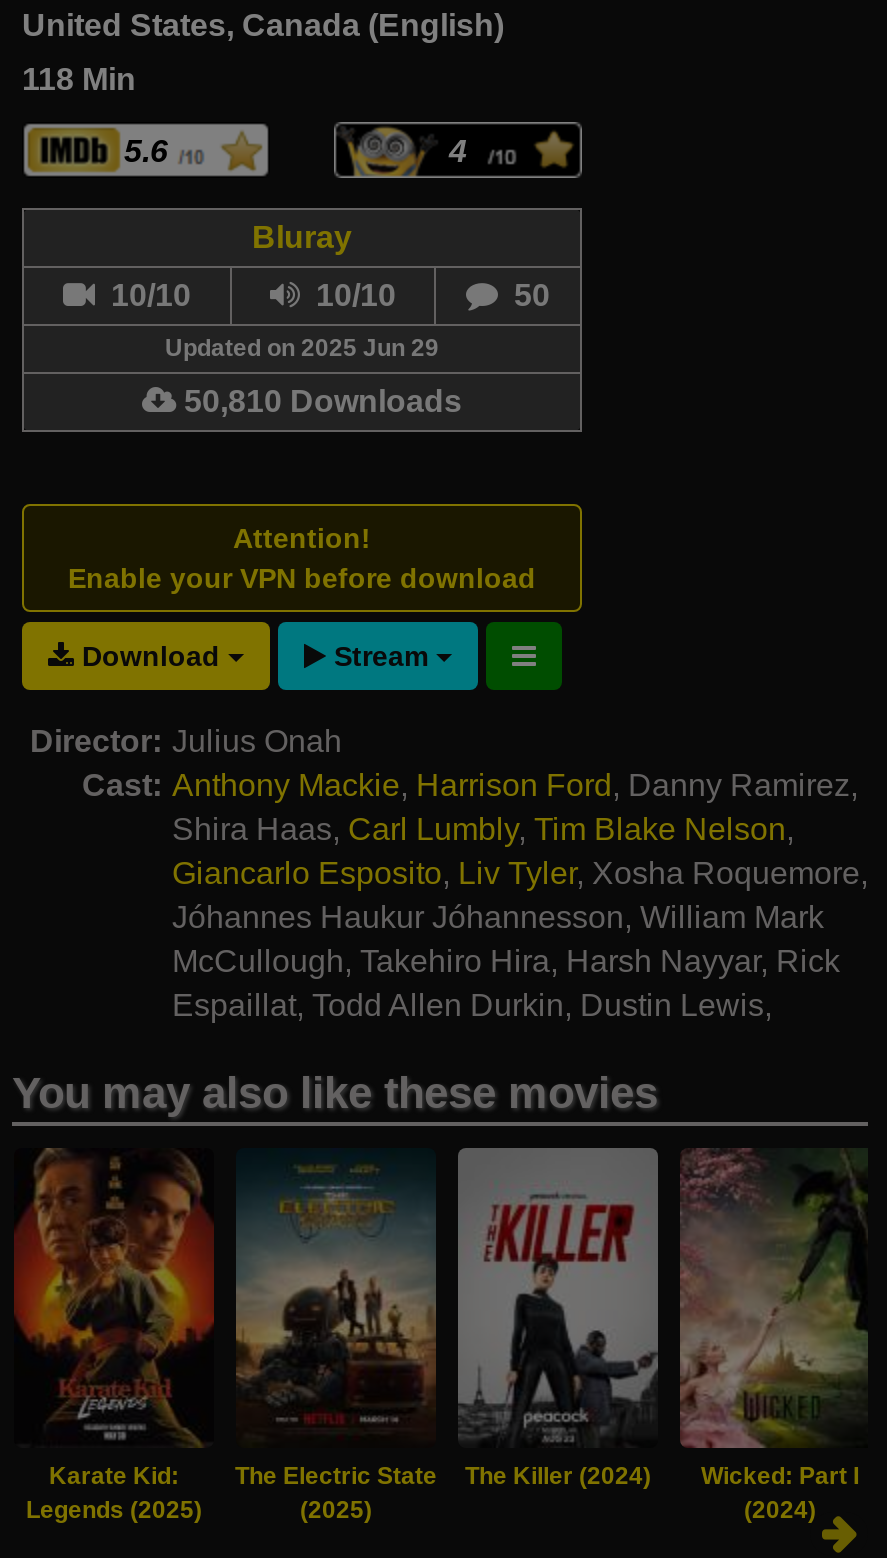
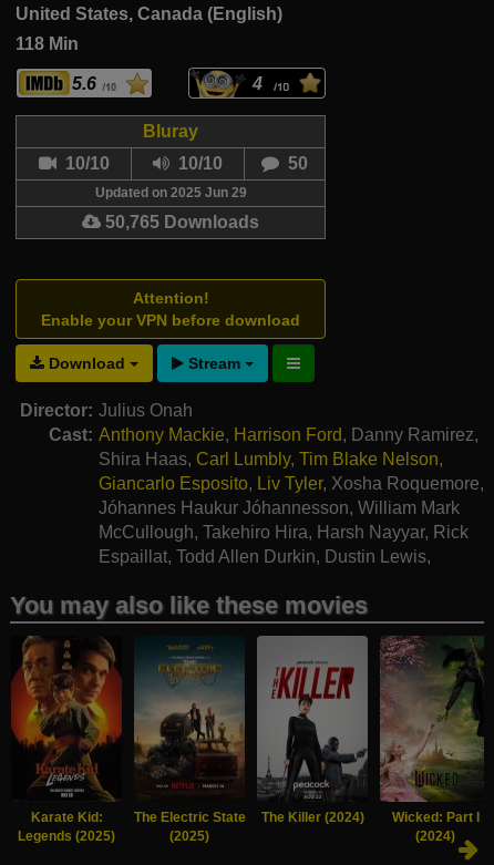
[184,383,462,417] 50,810 Downloads -> [105,212,259,231] 50,765 Downloads

